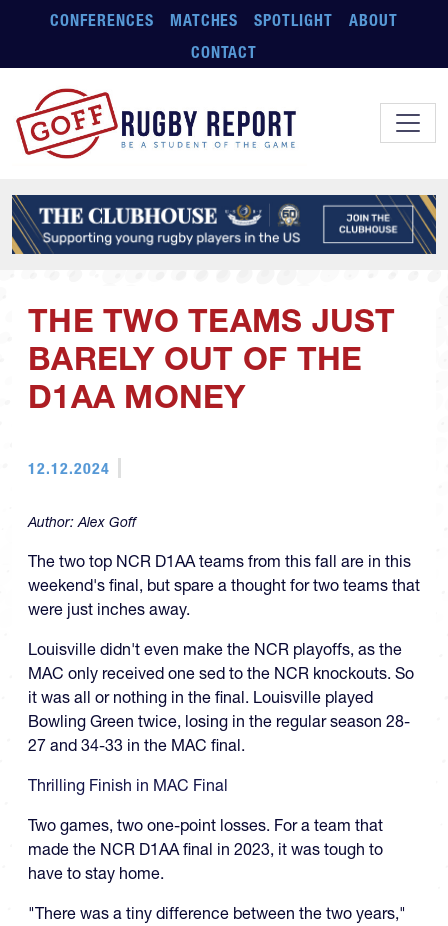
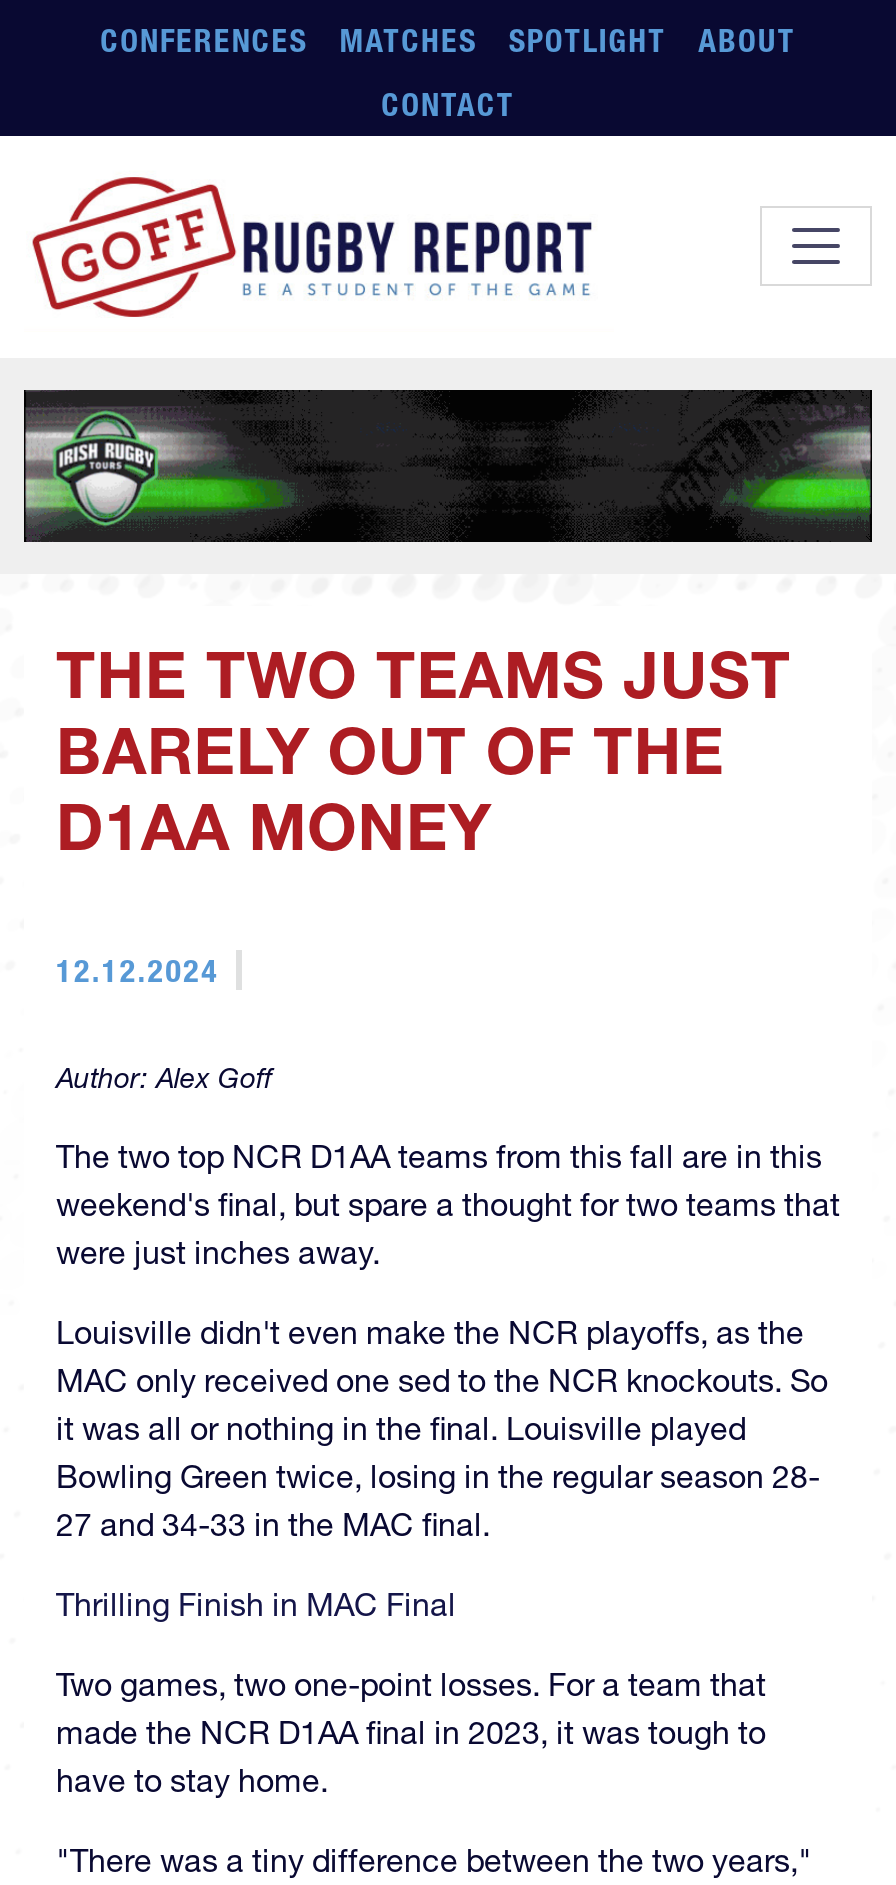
[11,194,437,255] [image] -> [22,388,874,544] [image]

